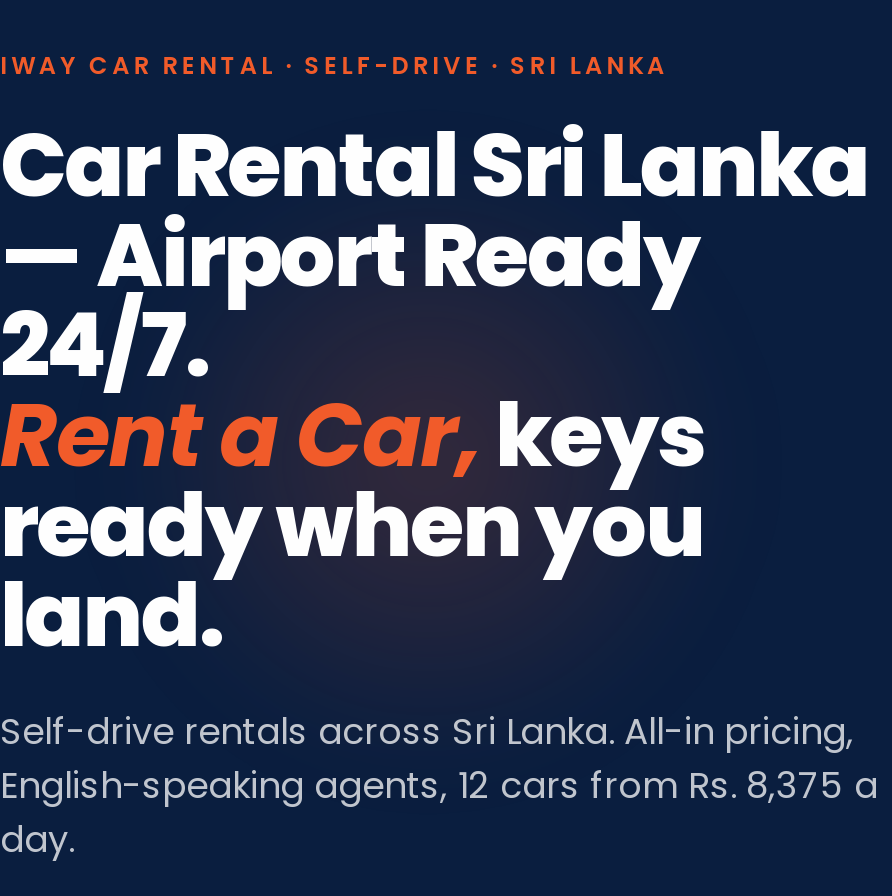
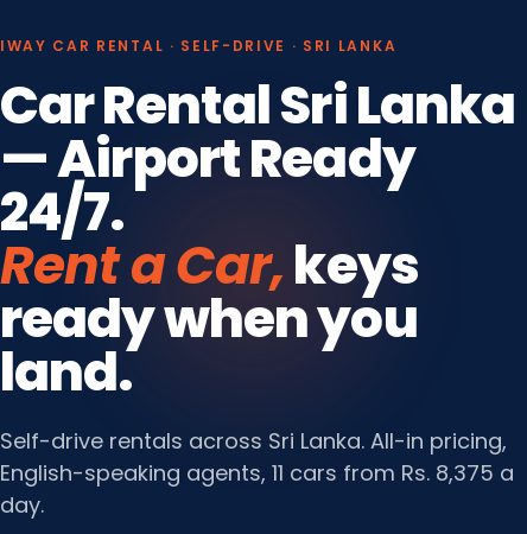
[0,760,878,810] English-speaking agents, 12 cars from Rs. 8,375 a -> [0,458,514,488] English-speaking agents, 11 cars from Rs. 8,375 a

